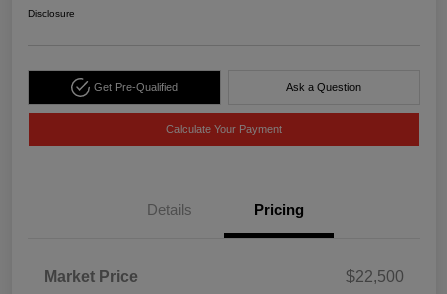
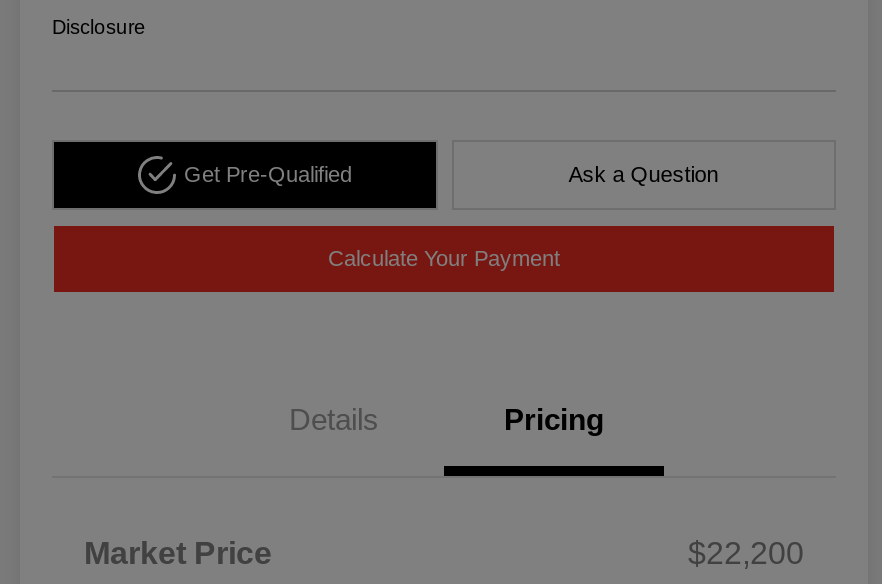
[346,268,404,285] $22,500 -> [688,536,804,570] $22,200

